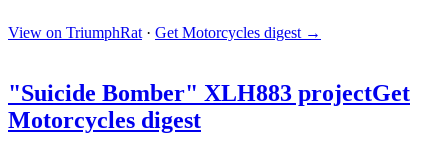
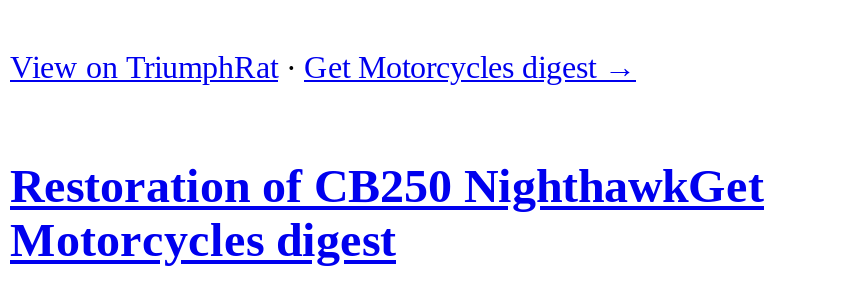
[8,80,410,106] "Suicide Bomber" XLH883 projectGet -> [10,161,764,213] Restoration of CB250 NighthawkGet

